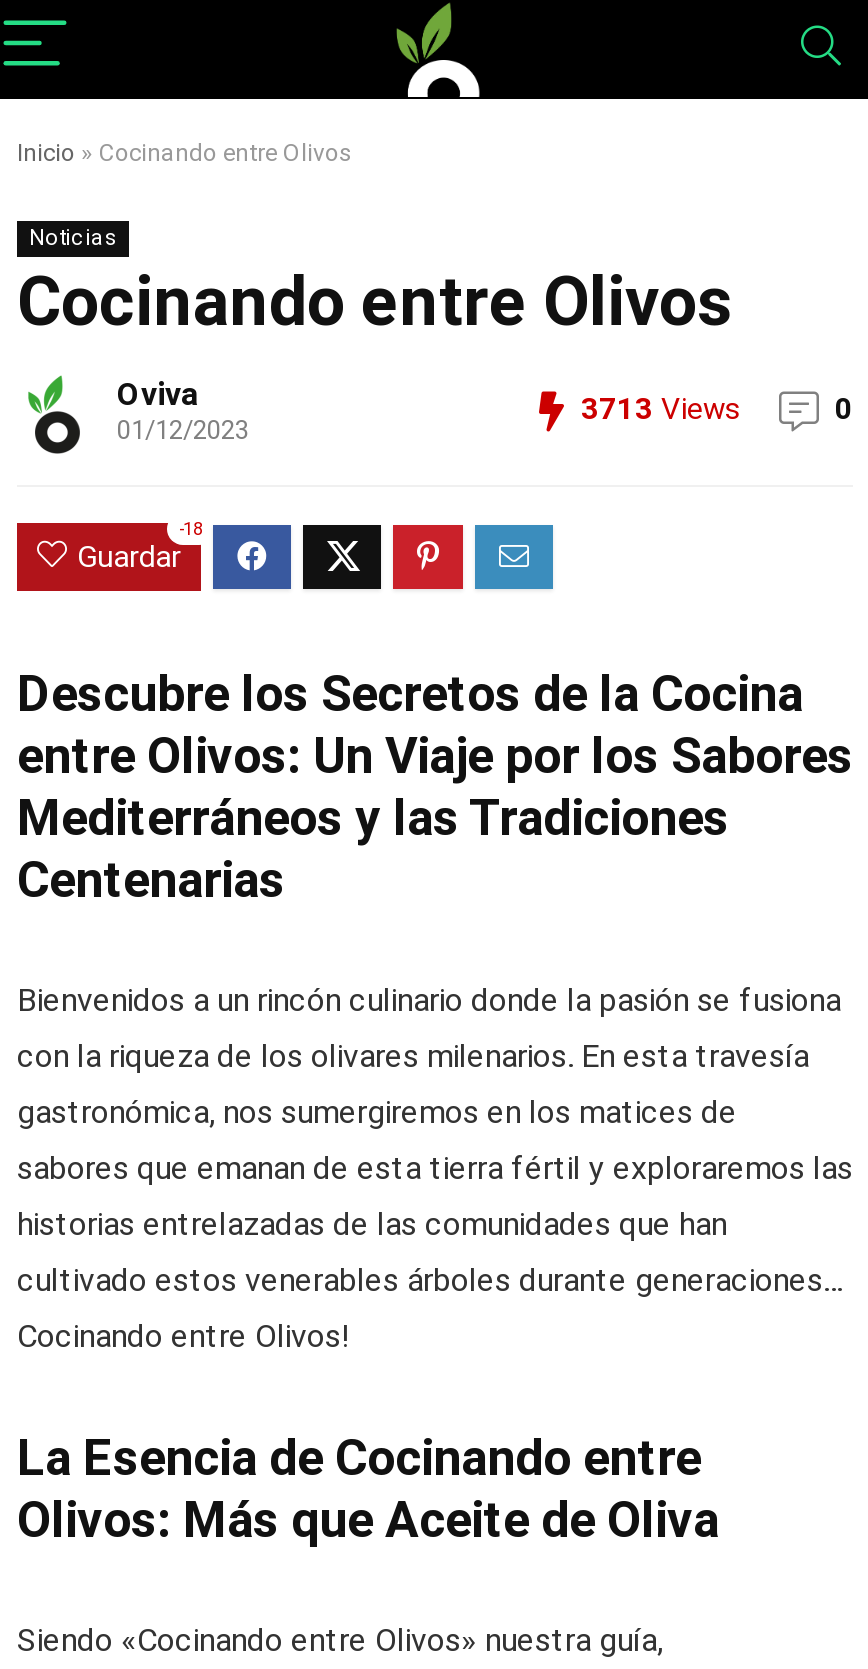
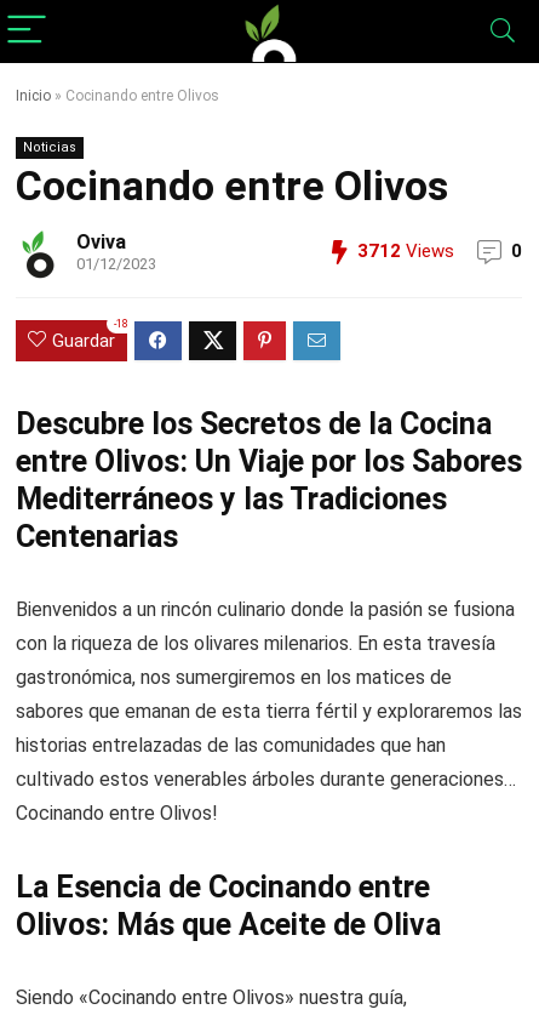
[581,391,741,427] 3713 Views -> [357,240,454,262] 3712 Views

